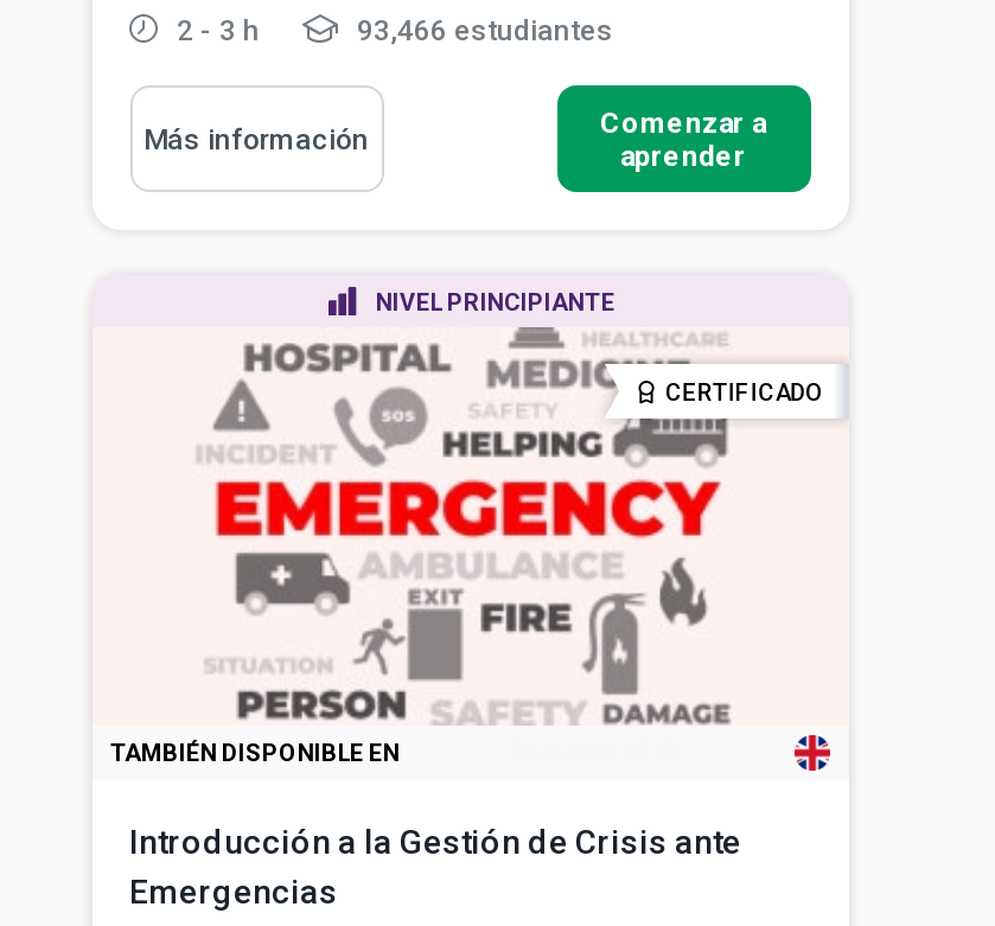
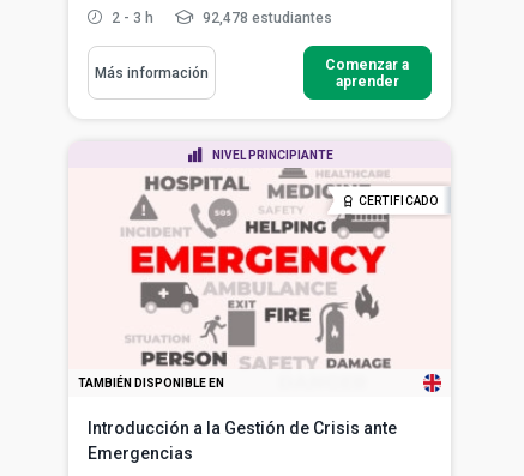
[350,14,613,47] 93,466 estudiantes -> [198,10,332,26] 92,478 estudiantes

